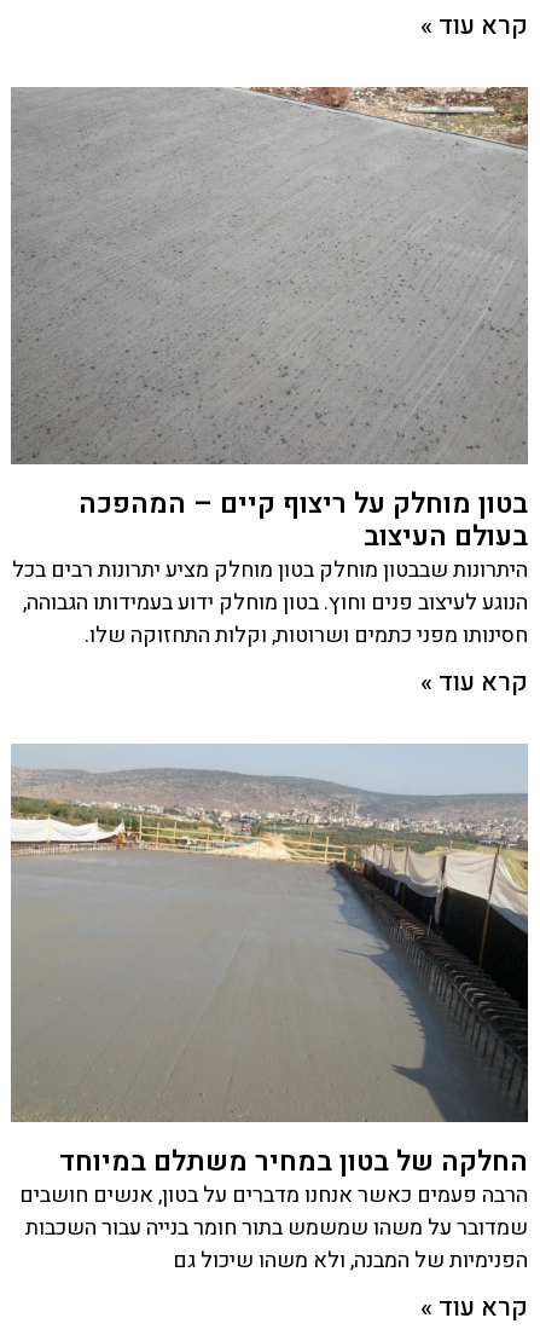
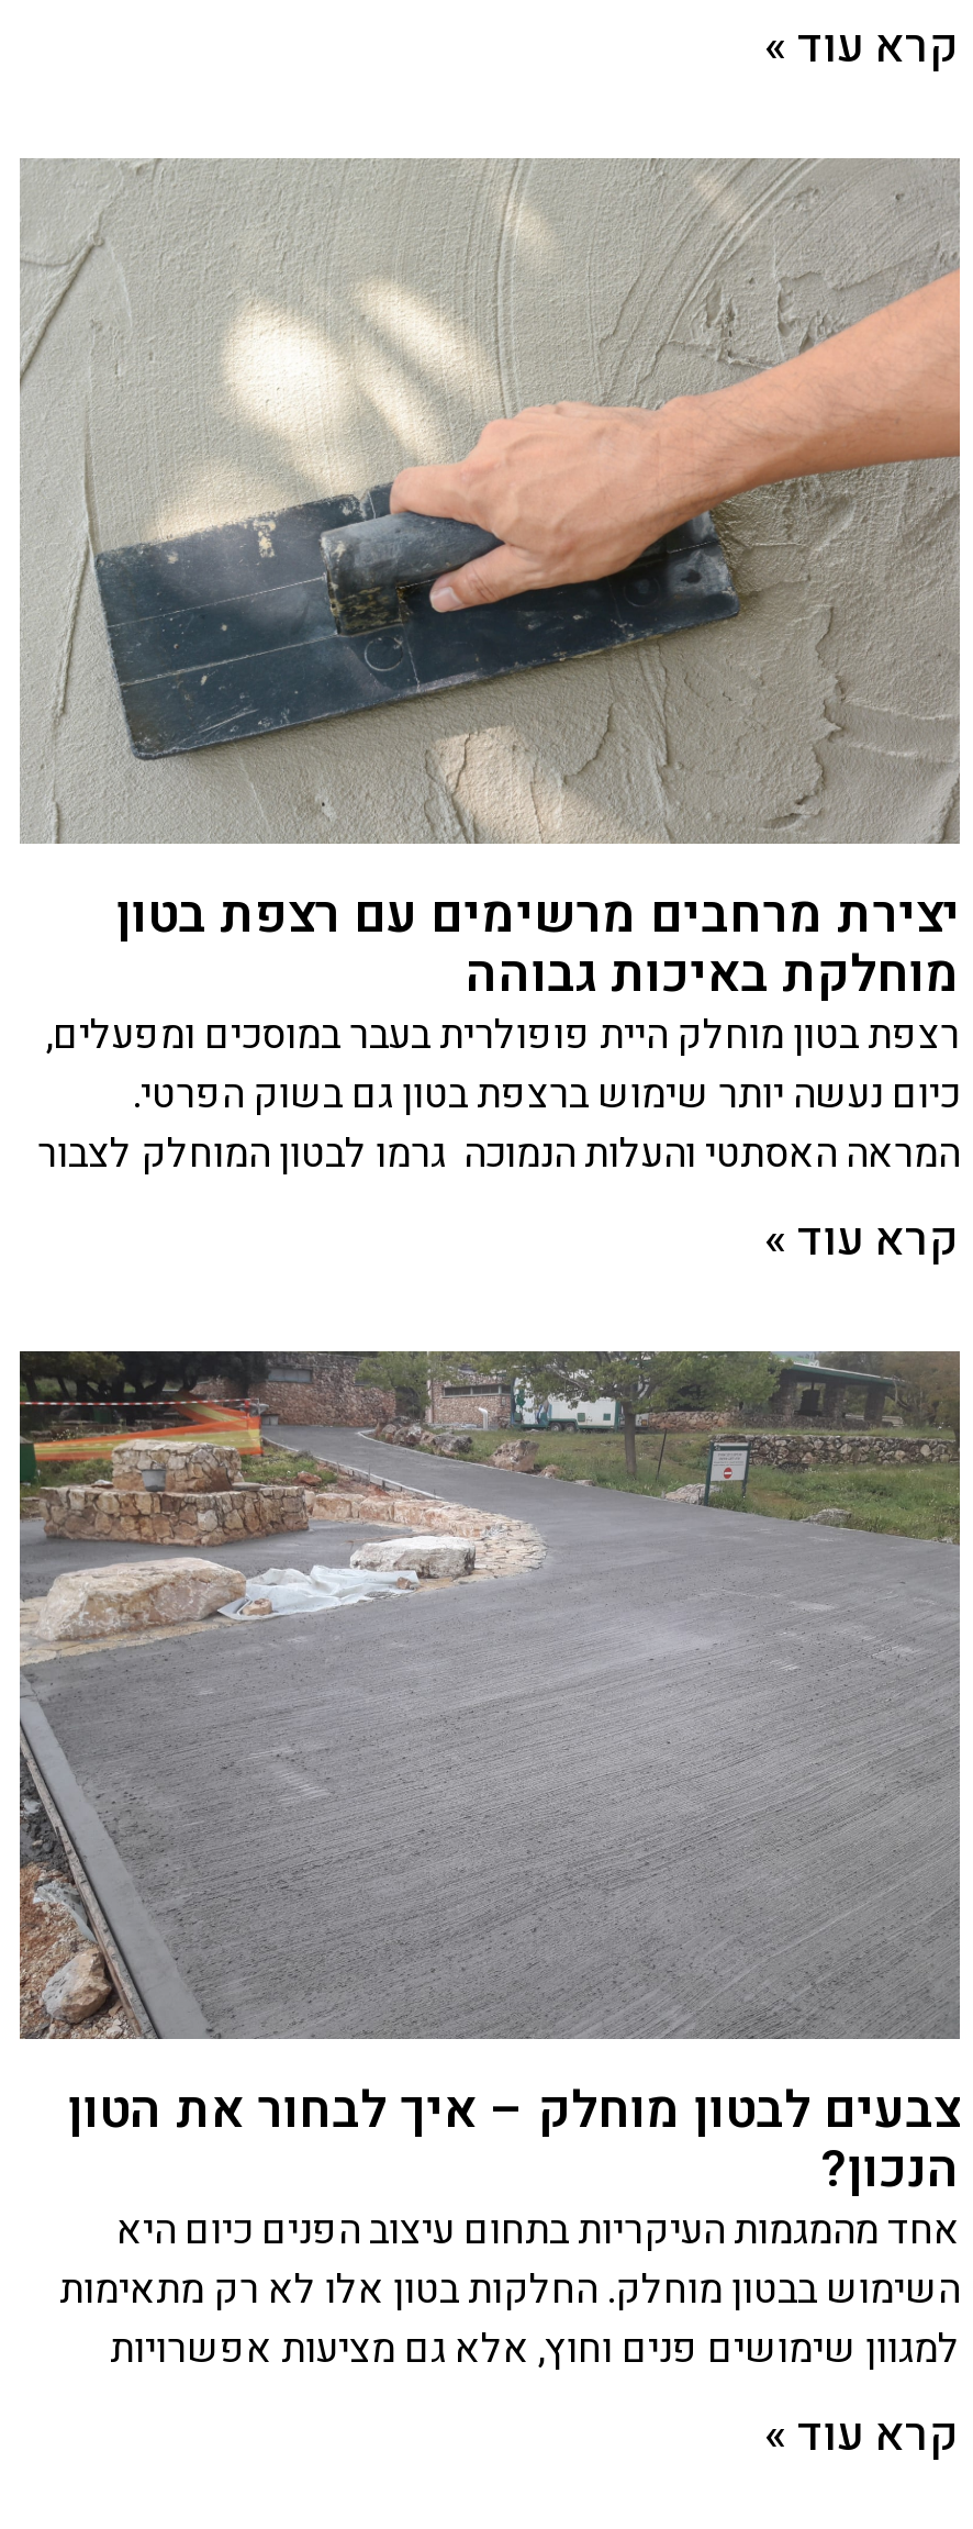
[11,87,528,652] [image] | בטון מוחלק על ריצוף קיים – המהפכה | בעולם העיצוב | היתרונות שבבטון מוחלק בטון מוחלק מציע יתרונות רבים בכל | הנוגע לעיצוב פנים וחוץ. בטון מוחלק ידוע בעמידותו הגבוהה, | חסינותו מפני כתמים ושרוטות, וקלות התחזוקה שלו. -> [22,158,960,1185] [image] | יצירת מרחבים מרשימים עם רצפת בטון | מוחלקת באיכות גבוהה | רצפת בטון מוחלק היית פופולרית בעבר במוסכים ומפעלים, | כיום נעשה יותר שימוש ברצפת בטון גם בשוק הפרטי. | המראה האסתטי והעלות הנמוכה גרמו לבטון המוחלק לצבור
[11,744,528,1277] [image] | החלקה של בטון במחיר משתלם במיוחד | הרבה פעמים כאשר אנחנו מדברים על בטון, אנשים חושבים | שמדובר על משהו שמשמש בתור חומר בנייה עבור השכבות | הפנימיות של המבנה, ולא משהו שיכול גם -> [18,1349,962,2379] [image] | צבעים לבטון מוחלק – איך לבחור את הטון | הנכון? | אחד מהמגמות העיקריות בתחום עיצוב הפנים כיום היא | השימוש בבטון מוחלק. החלקות בטון אלו לא רק מתאימות | למגוון שימושים פנים וחוץ, אלא גם מציעות אפשרויות

